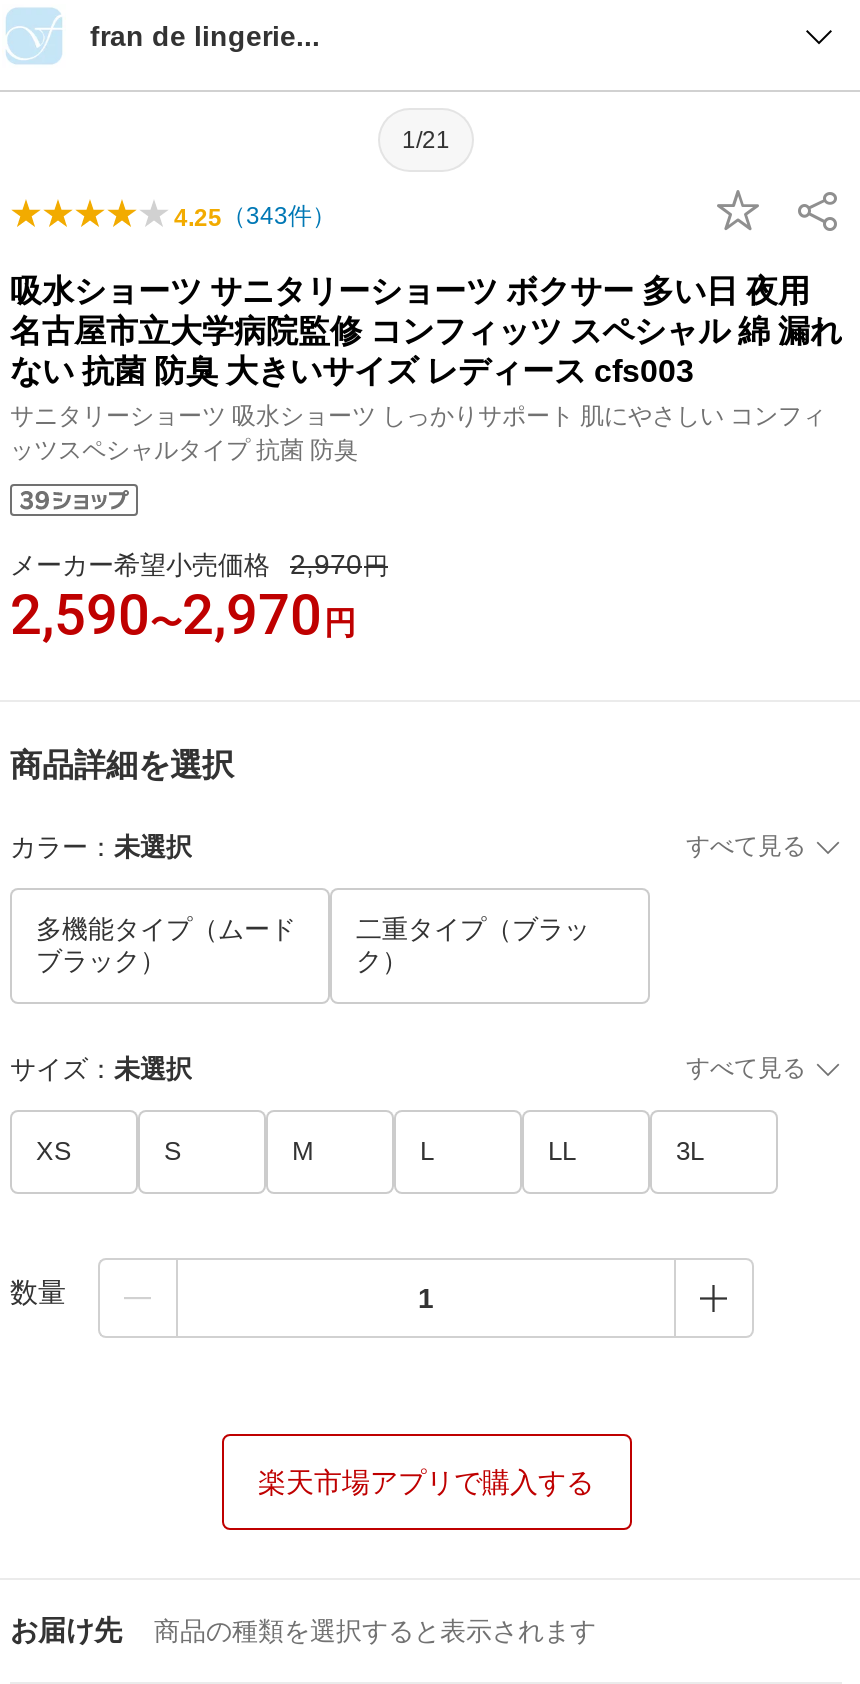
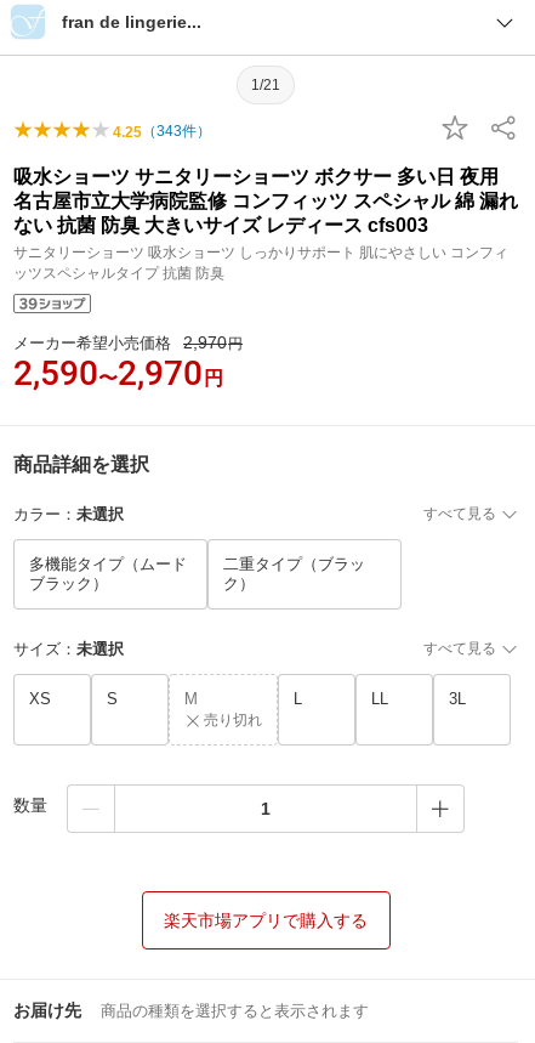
none -> [204,712,262,729] 売り切れ

